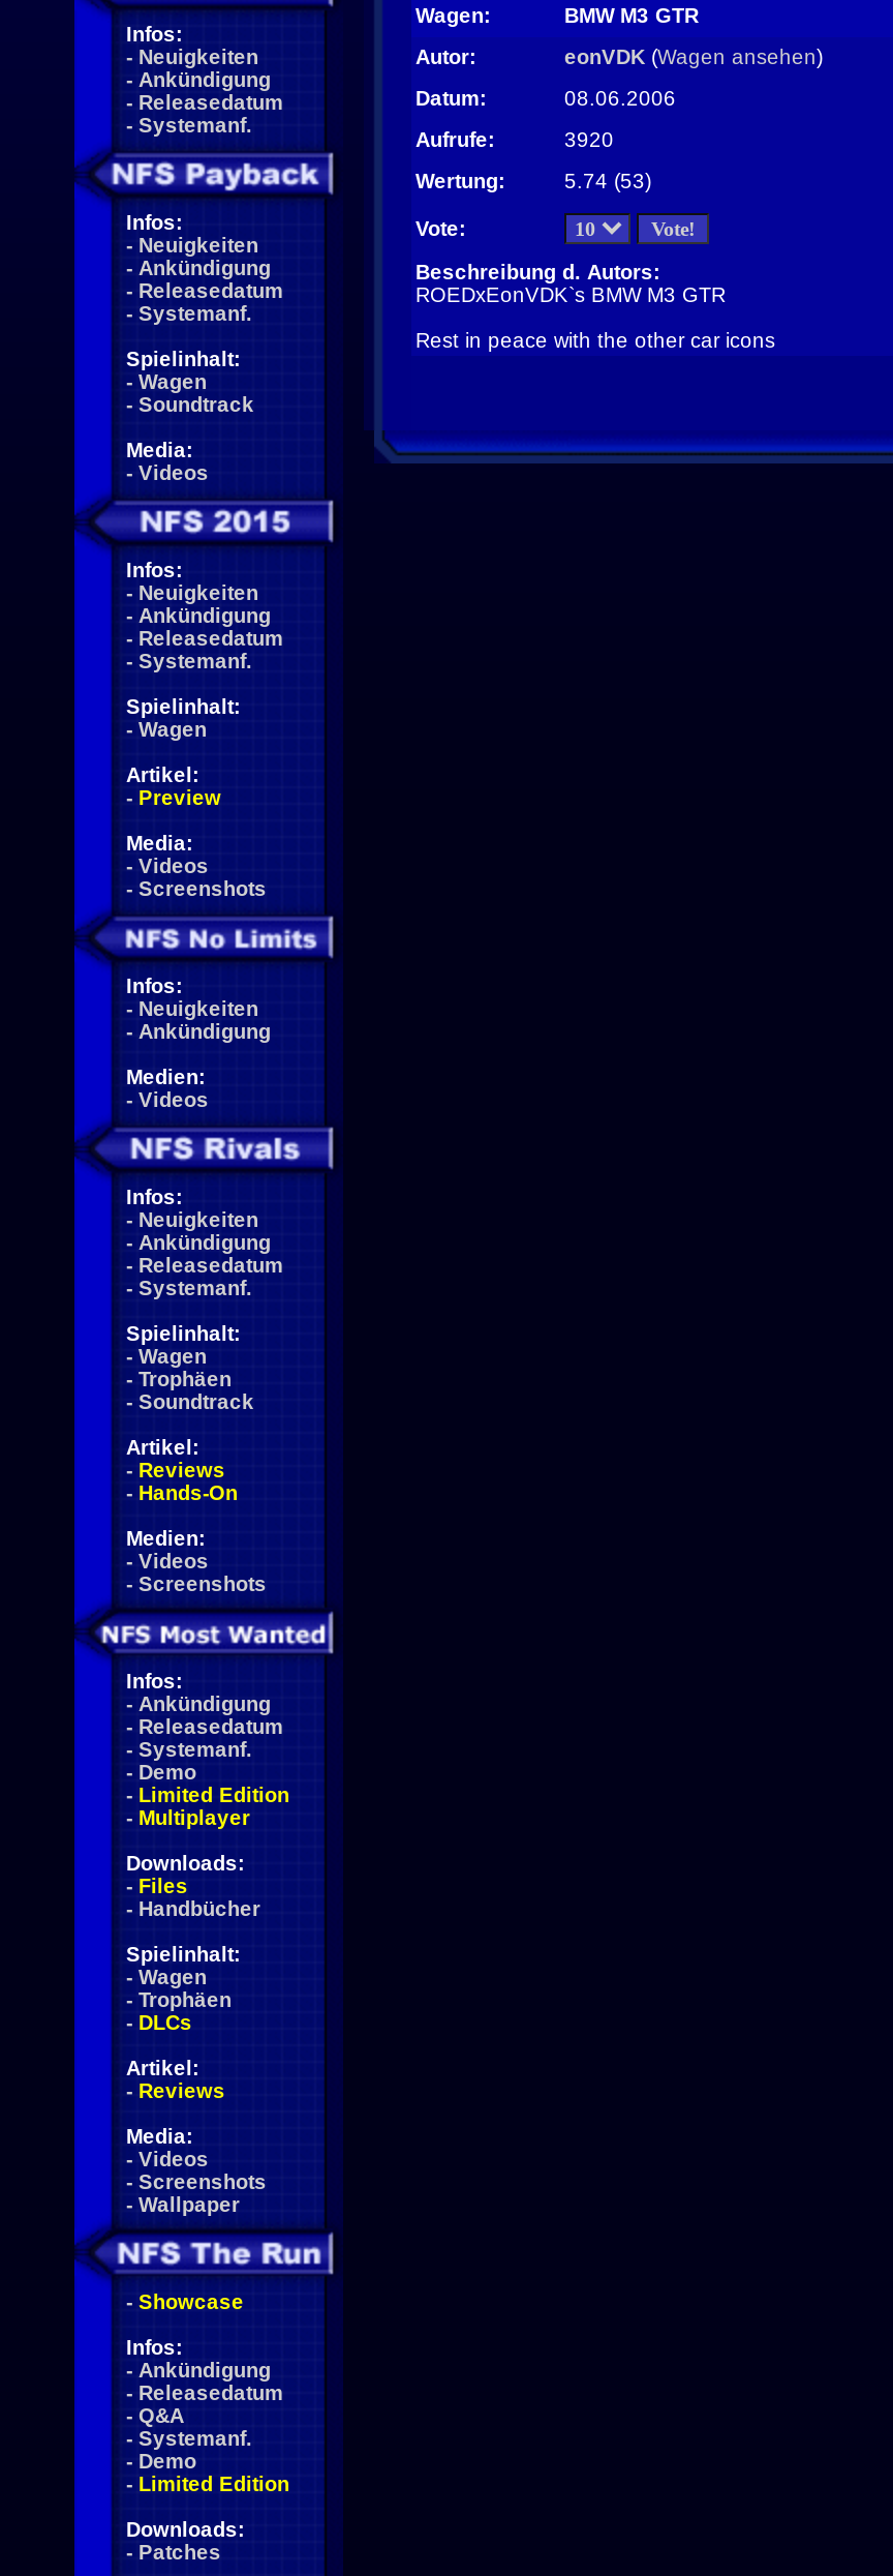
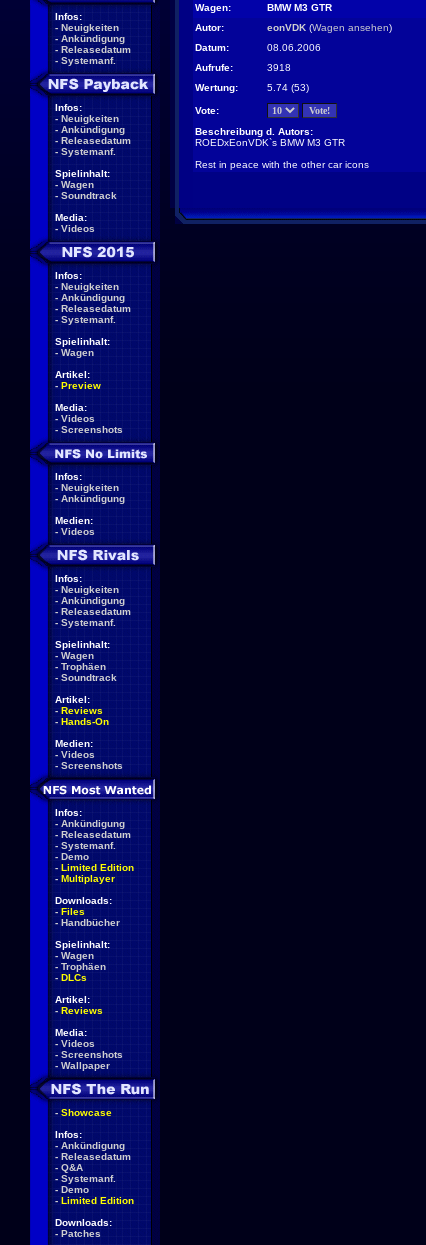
[564,128,614,151] 3920 -> [267,62,291,73] 3918

